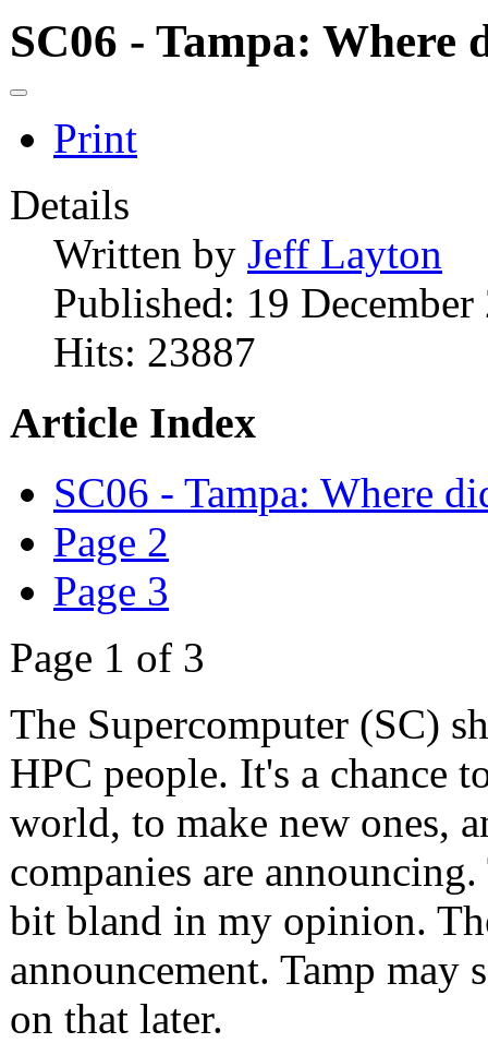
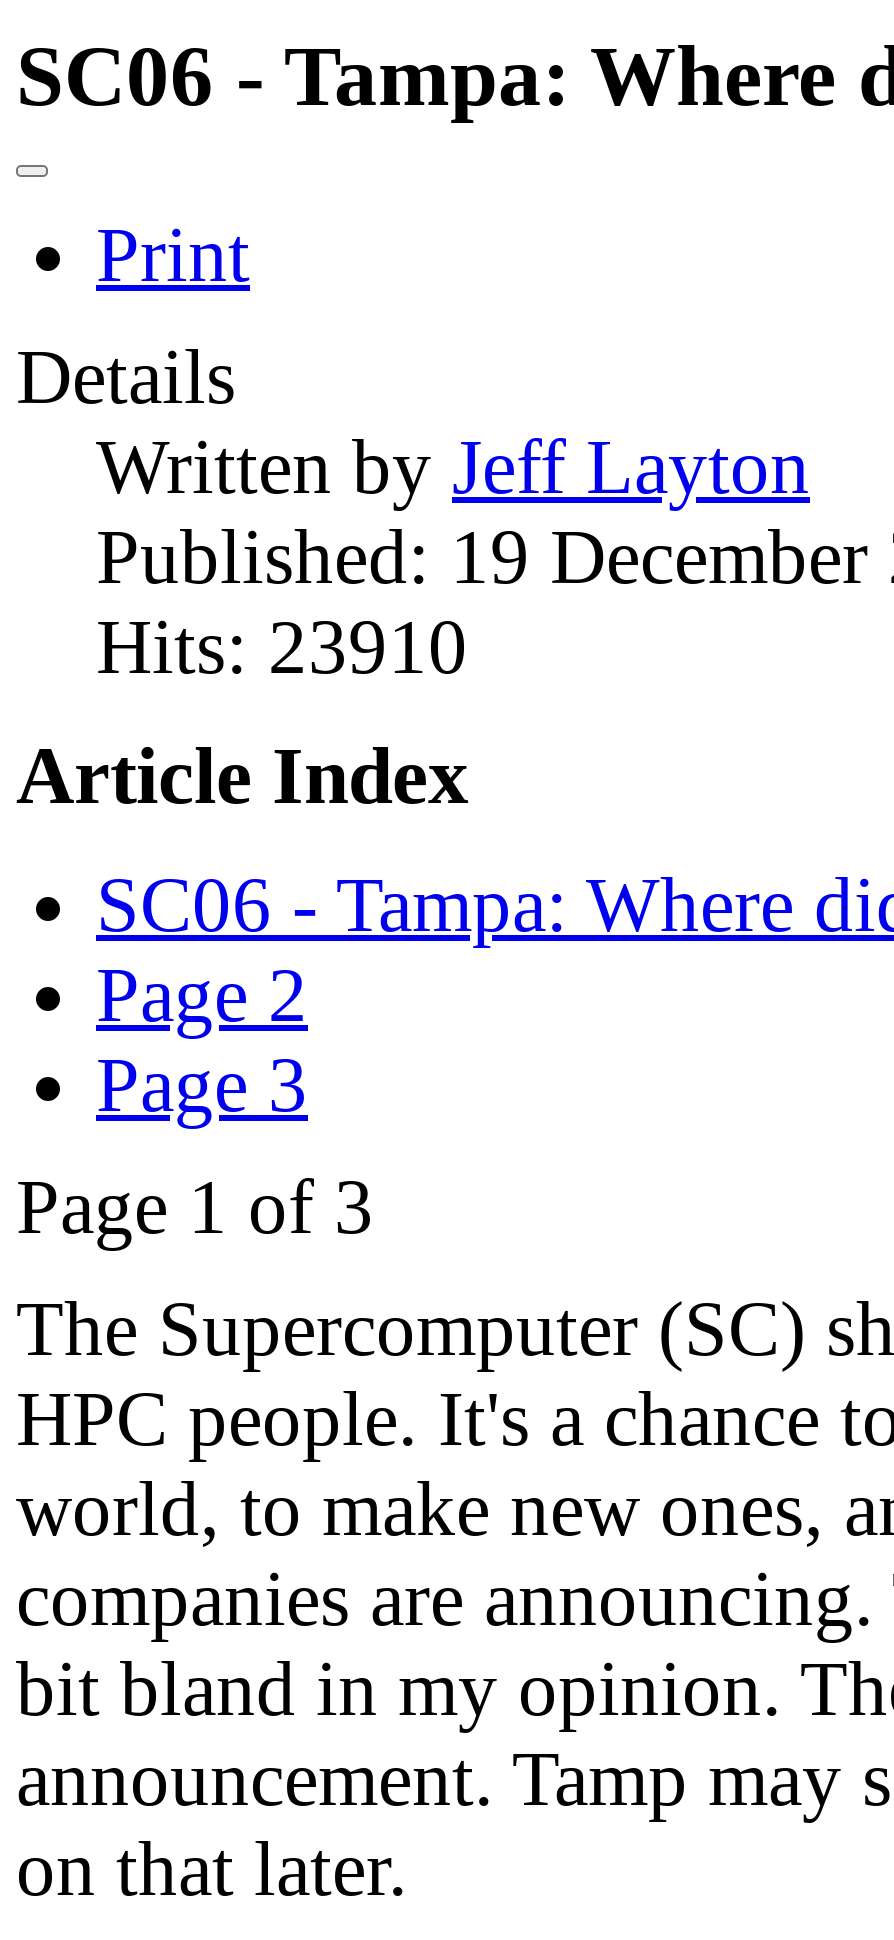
[53,328,256,375] Hits: 23887 -> [96,603,468,689] Hits: 23910

